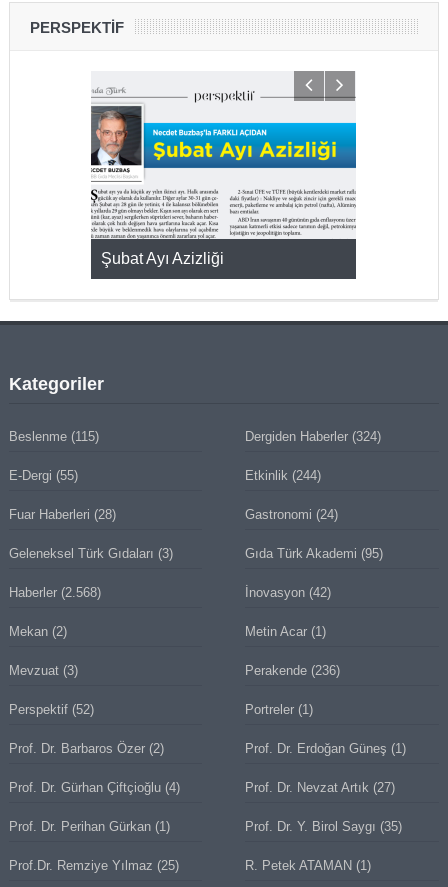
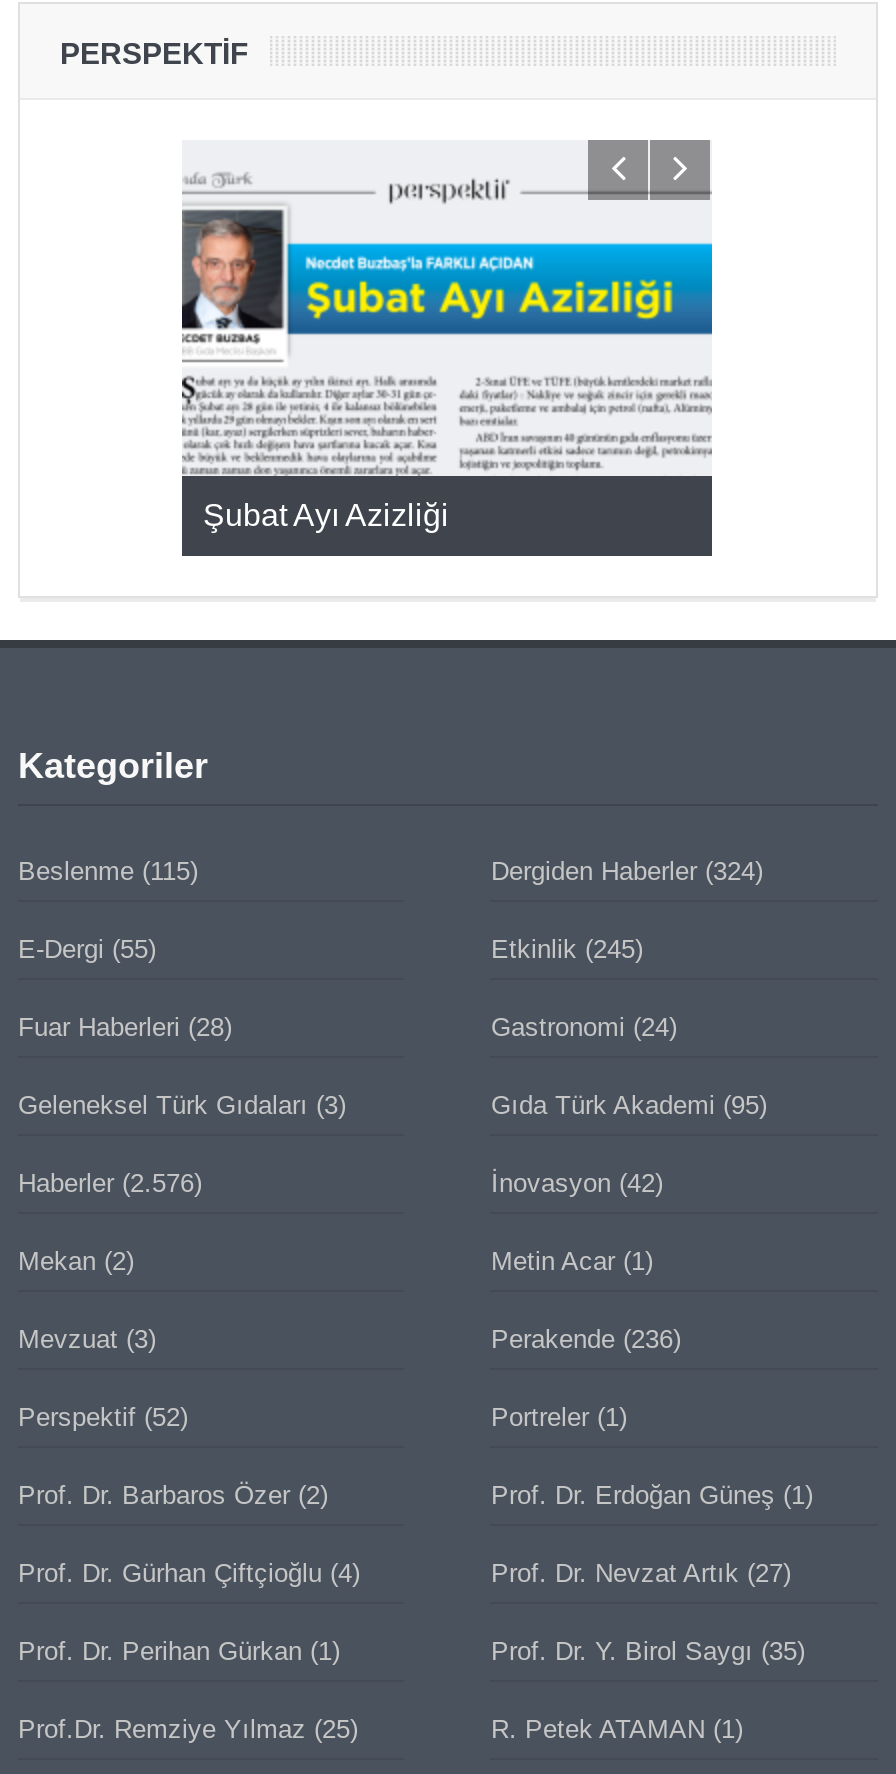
[245,468,321,483] Etkinlik (244) -> [491,934,643,964] Etkinlik (245)
[9,585,101,600] Haberler (2.568) -> [18,1168,202,1198] Haberler (2.576)

